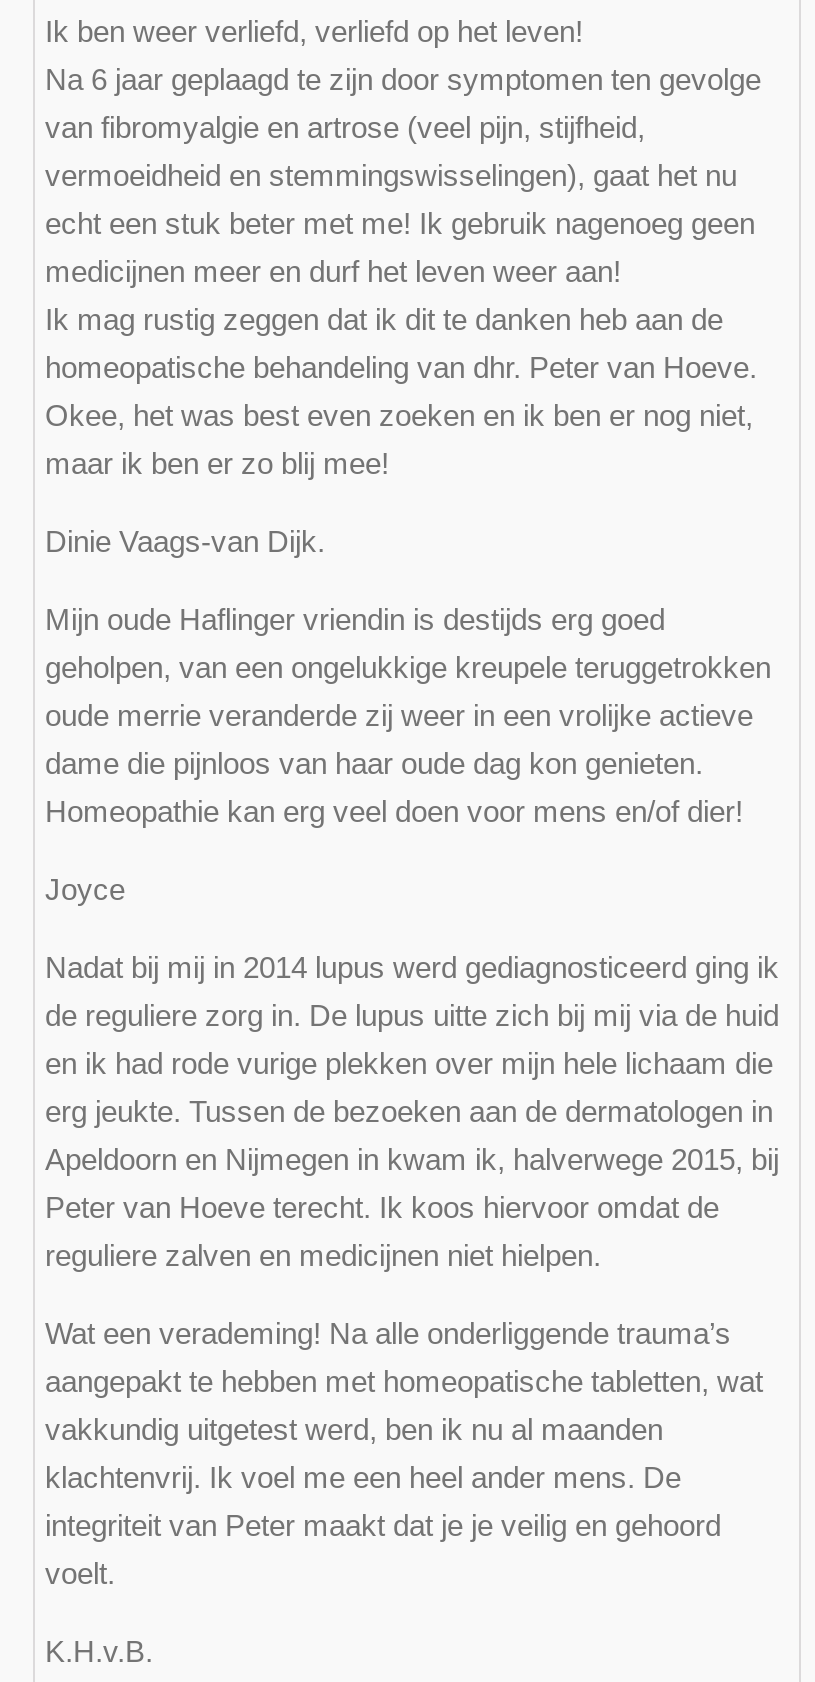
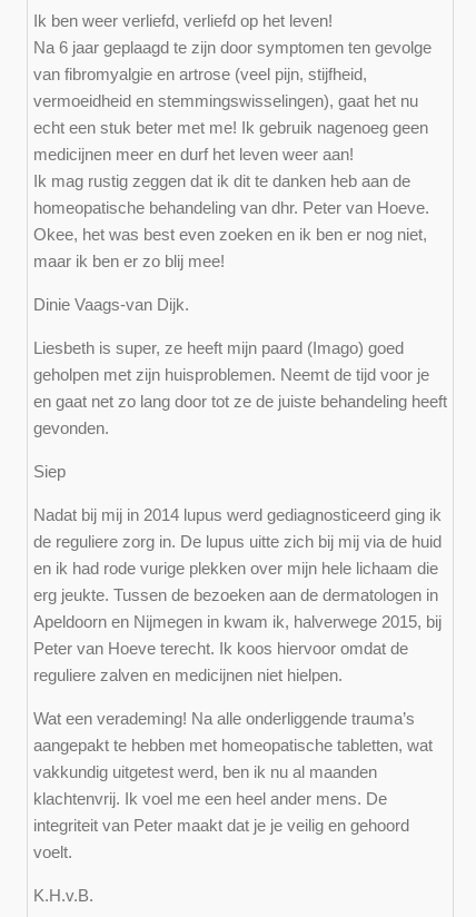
[45,603,771,829] Mijn oude Haflinger vriendin is destijds erg goed | geholpen, van een ongelukkige kreupele teruggetrokken | oude merrie veranderde zij weer in een vrolijke actieve | dame die pijnloos van haar oude dag kon genieten. | Homeopathie kan erg veel doen voor mens en/of dier! -> [33,339,447,438] Liesbeth is super, ze heeft mijn paard (Imago) goed | geholpen met zijn huisproblemen. Neemt de tijd voor je | en gaat net zo lang door tot ze de juiste behandeling heeft | gevonden.
[45,873,149,907] Joyce -> [33,462,79,481] Siep

